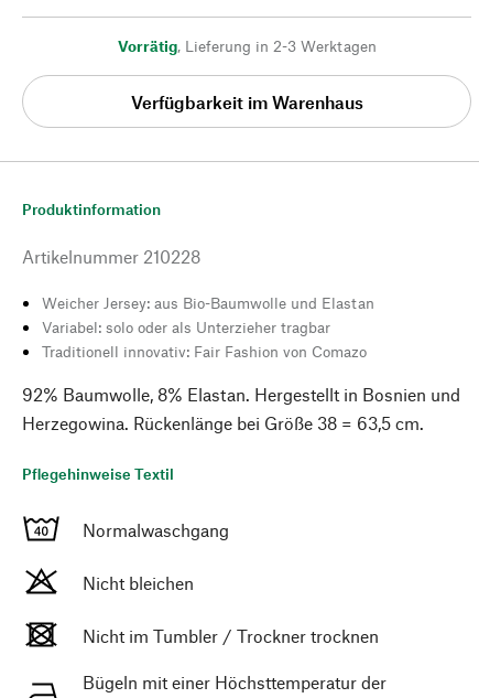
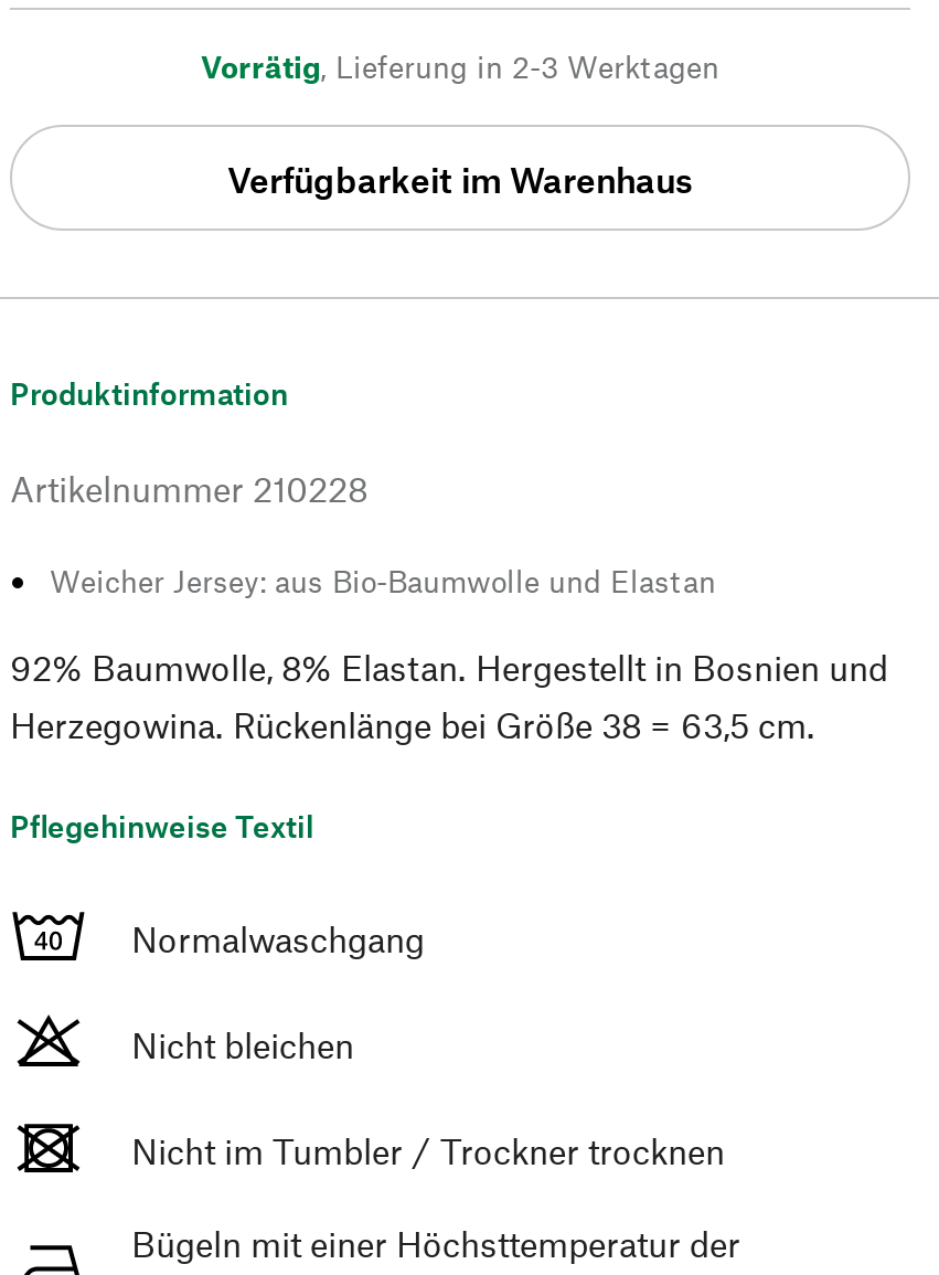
[42,318,367,361] Variabel: solo oder als Unterzieher tragbar | Traditionell innovativ: Fair Fashion von Comazo -> none

